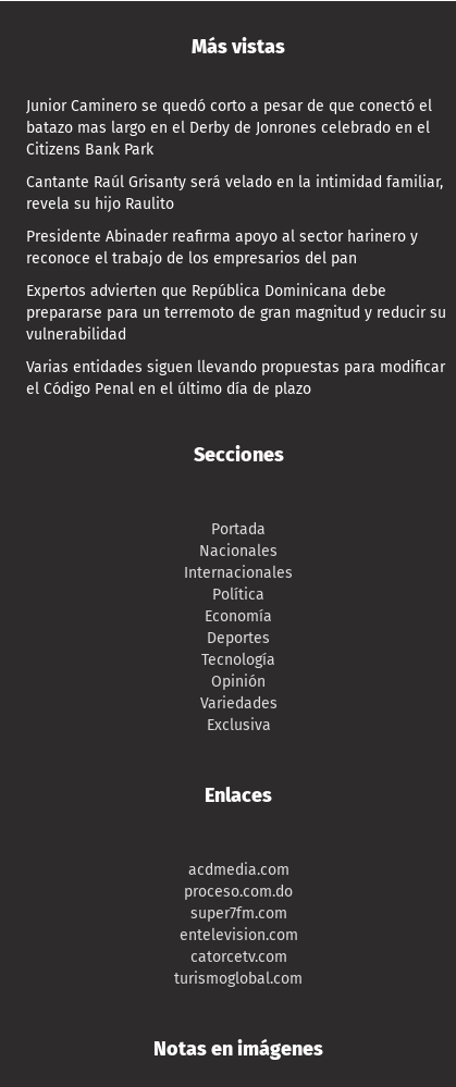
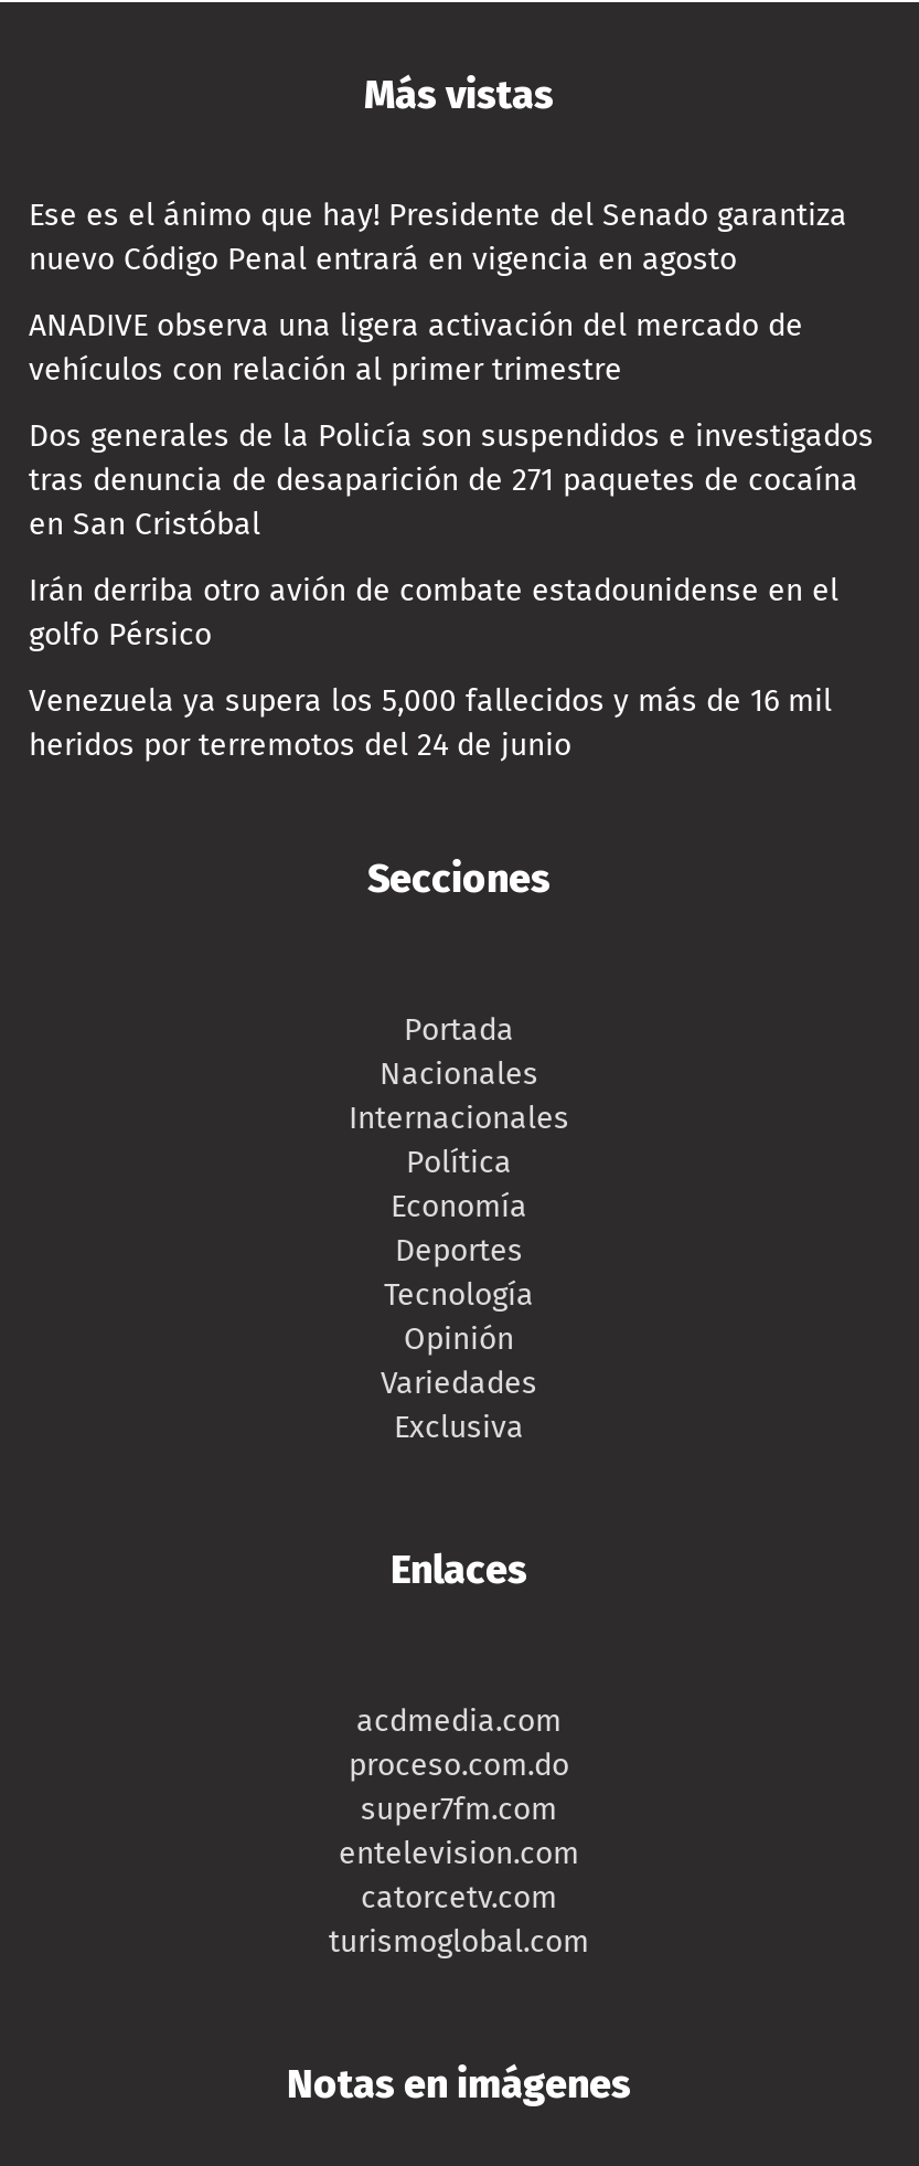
[26,97,432,159] Junior Caminero se quedó corto a pesar de que conectó el | batazo mas largo en el Derby de Jonrones celebrado en el | Citizens Bank Park -> [29,197,847,278] Ese es el ánimo que hay! Presidente del Senado garantiza | nuevo Código Penal entrará en vigencia en agosto
[26,173,443,213] Cantante Raúl Grisanty será velado en la intimidad familiar, | revela su hijo Raulito -> [29,307,803,389] ANADIVE observa una ligera activación del mercado de | vehículos con relación al primer trimestre
[26,227,418,268] Presidente Abinader reafirma apoyo al sector harinero y | reconoce el trabajo de los empresarios del pan -> [29,417,874,543] Dos generales de la Policía son suspendidos e investigados | tras denuncia de desaparición de 271 paquetes de cocaína | en San Cristóbal
[26,282,446,344] Expertos advierten que República Dominicana debe | prepararse para un terremoto de gran magnitud y reducir su | vulnerabilidad -> [29,572,838,654] Irán derriba otro avión de combate estadounidense en el | golfo Pérsico
[26,358,445,398] Varias entidades siguen llevando propuestas para modificar | el Código Penal en el último día de plazo -> [29,682,832,764] Venezuela ya supera los 5,000 fallecidos y más de 16 mil | heridos por terremotos del 24 de junio

